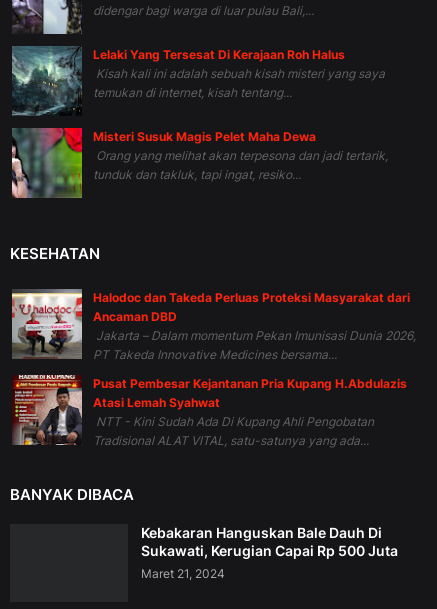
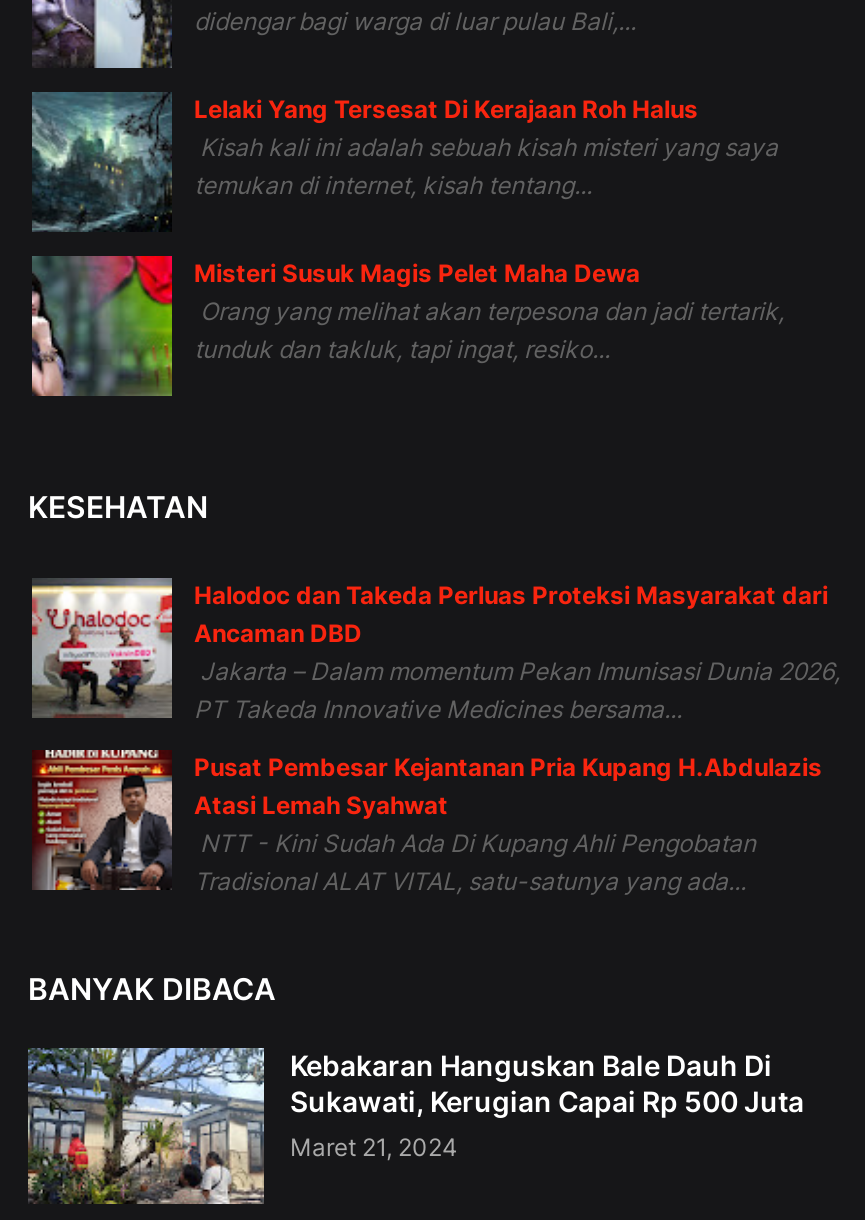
none -> [26,1046,266,1206] [image]

